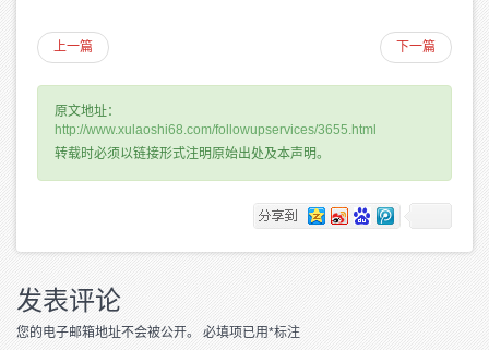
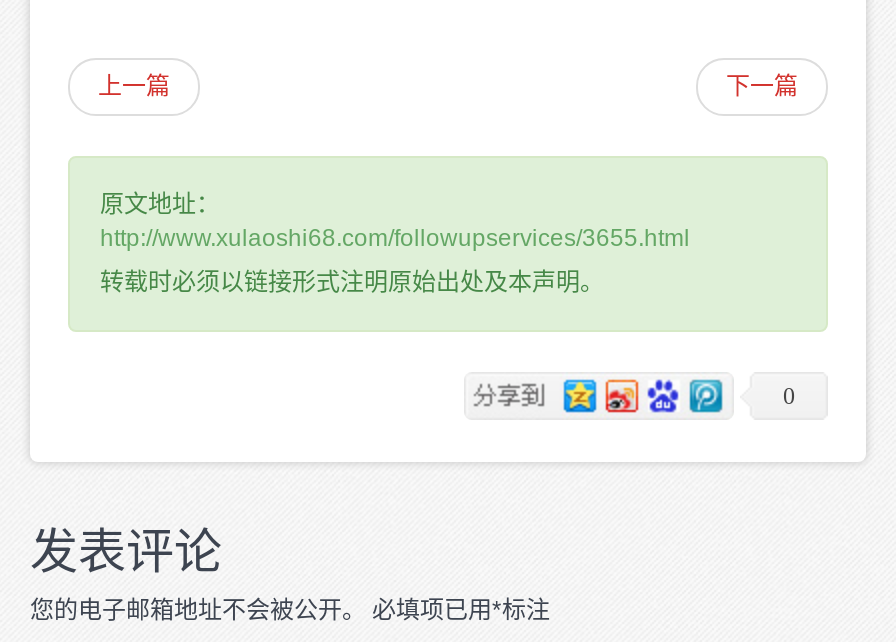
none -> [783,382,795,410] 0

